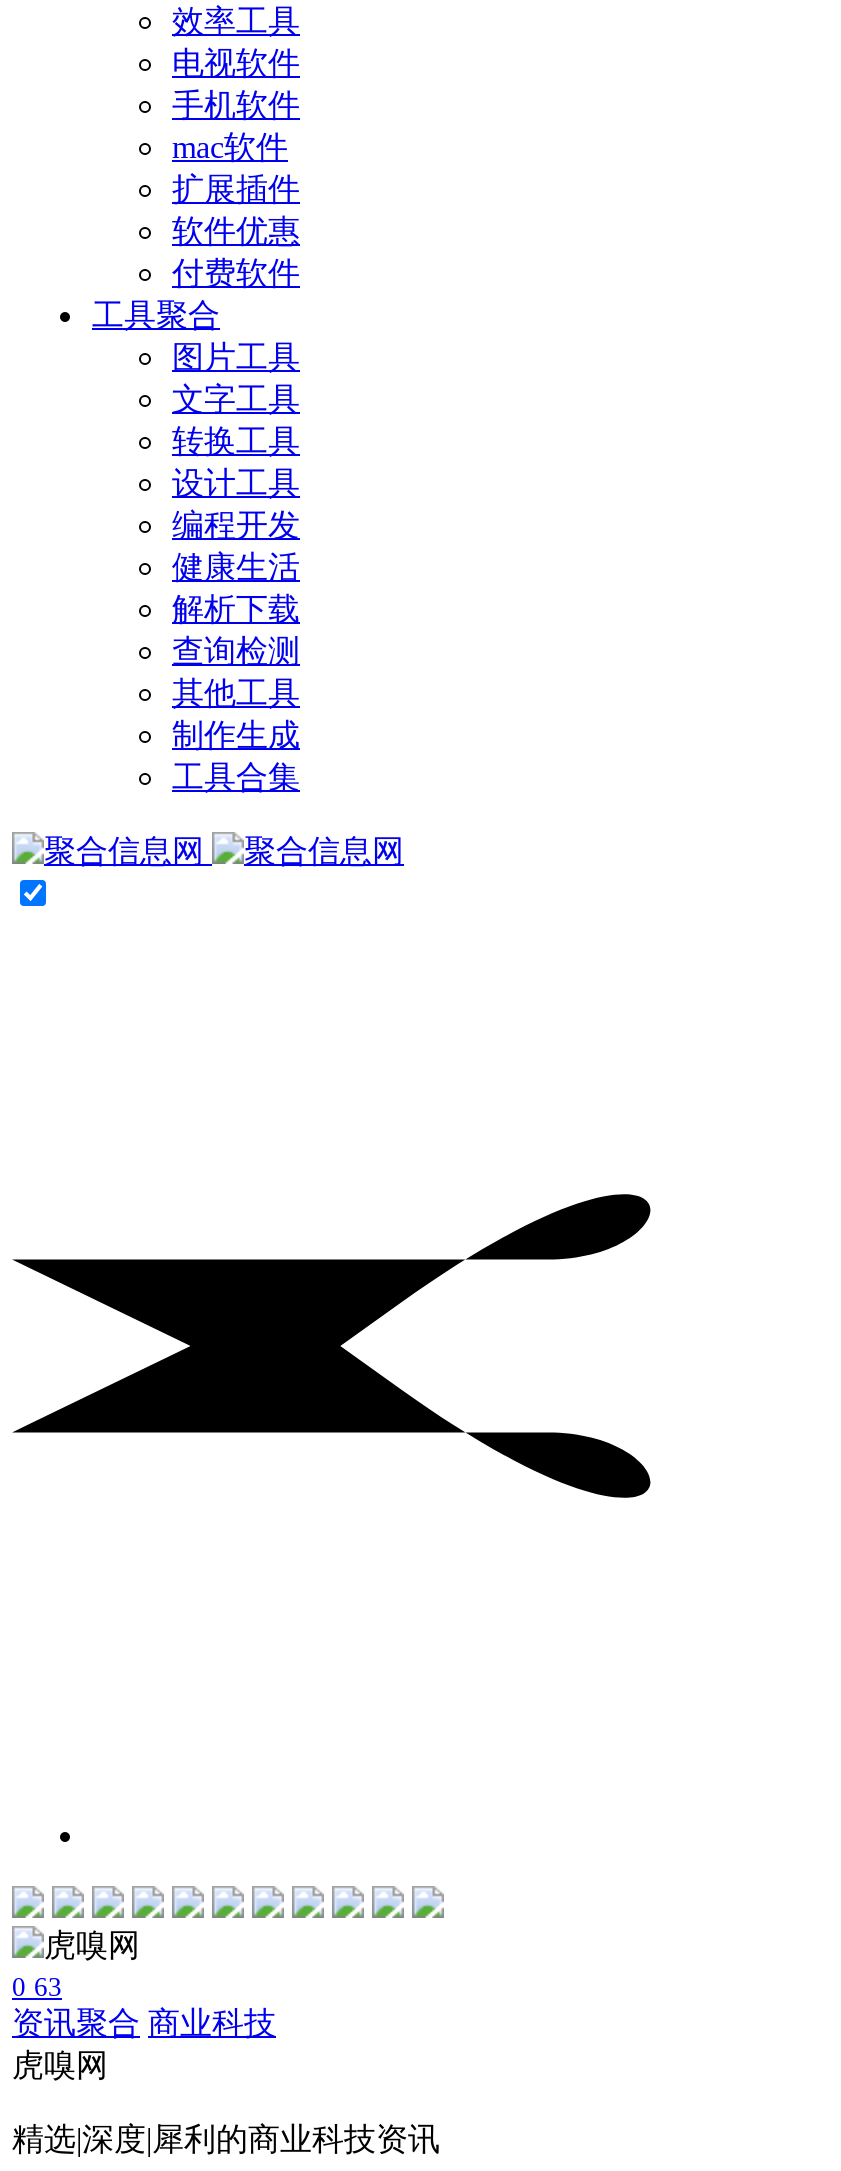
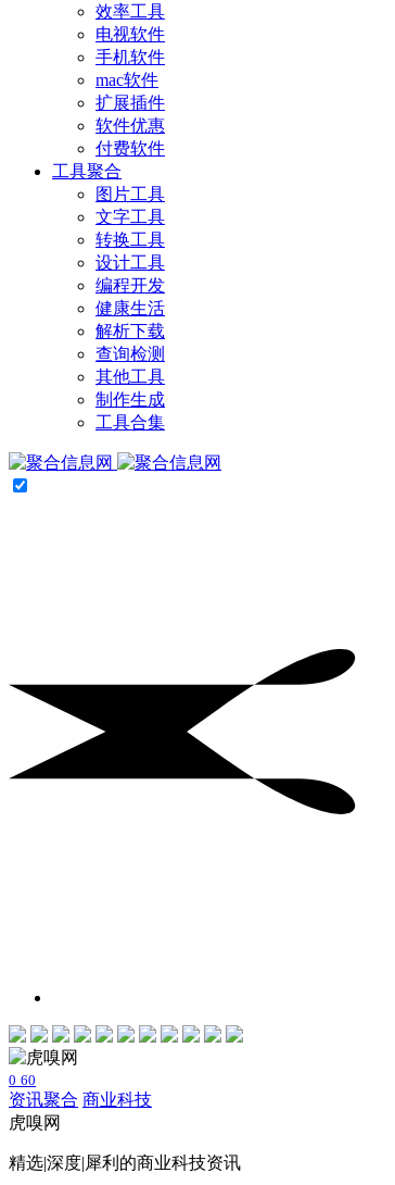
[12,1972,62,2002] 0 63 -> [9,1072,36,1088] 0 60

